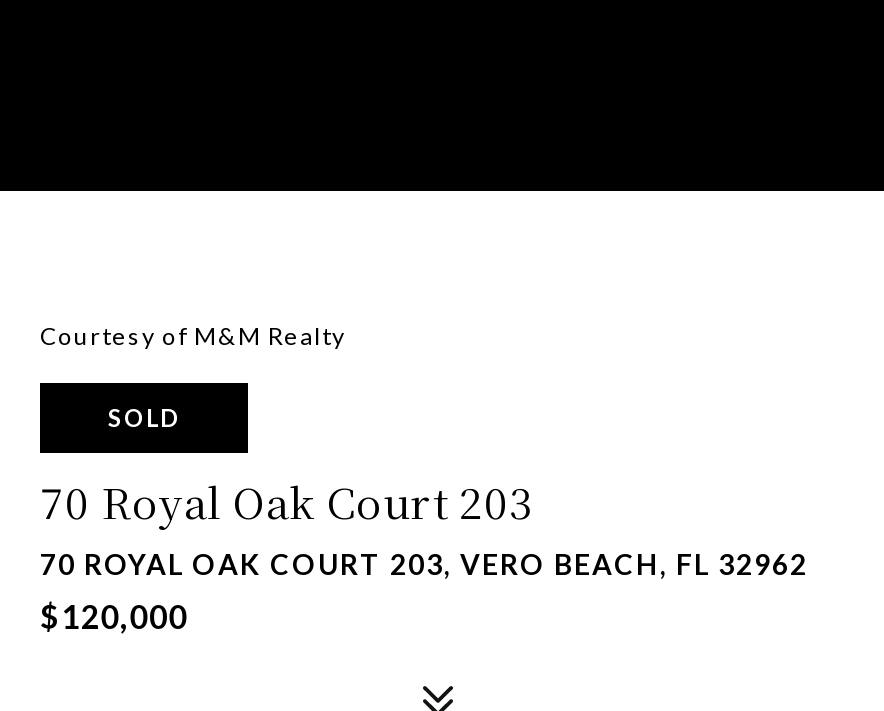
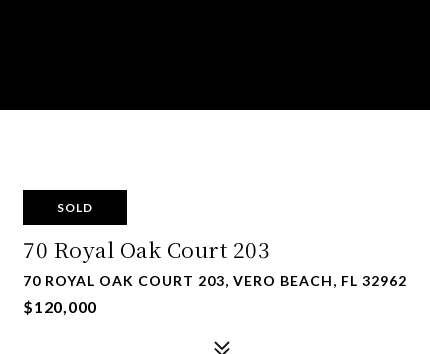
[40,321,346,351] Courtesy of M&M Realty -> none

